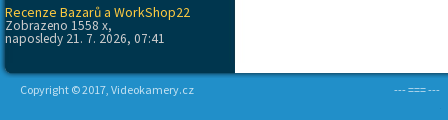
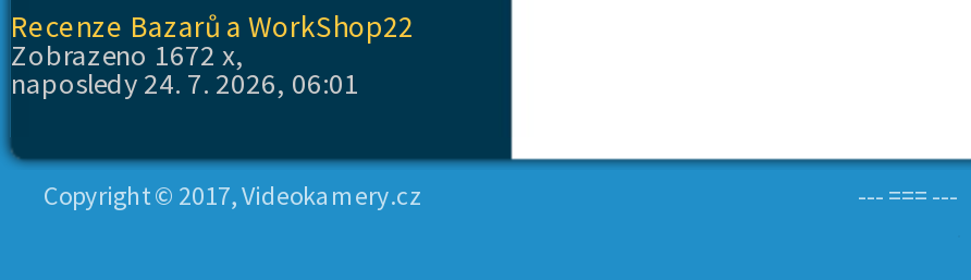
[5,17,112,34] Zobrazeno 1558 x, -> [11,37,244,74] Zobrazeno 1672 x,
[5,30,165,47] naposledy 21. 7. 2026, 07:41 -> [11,65,359,102] naposledy 24. 7. 2026, 06:01

